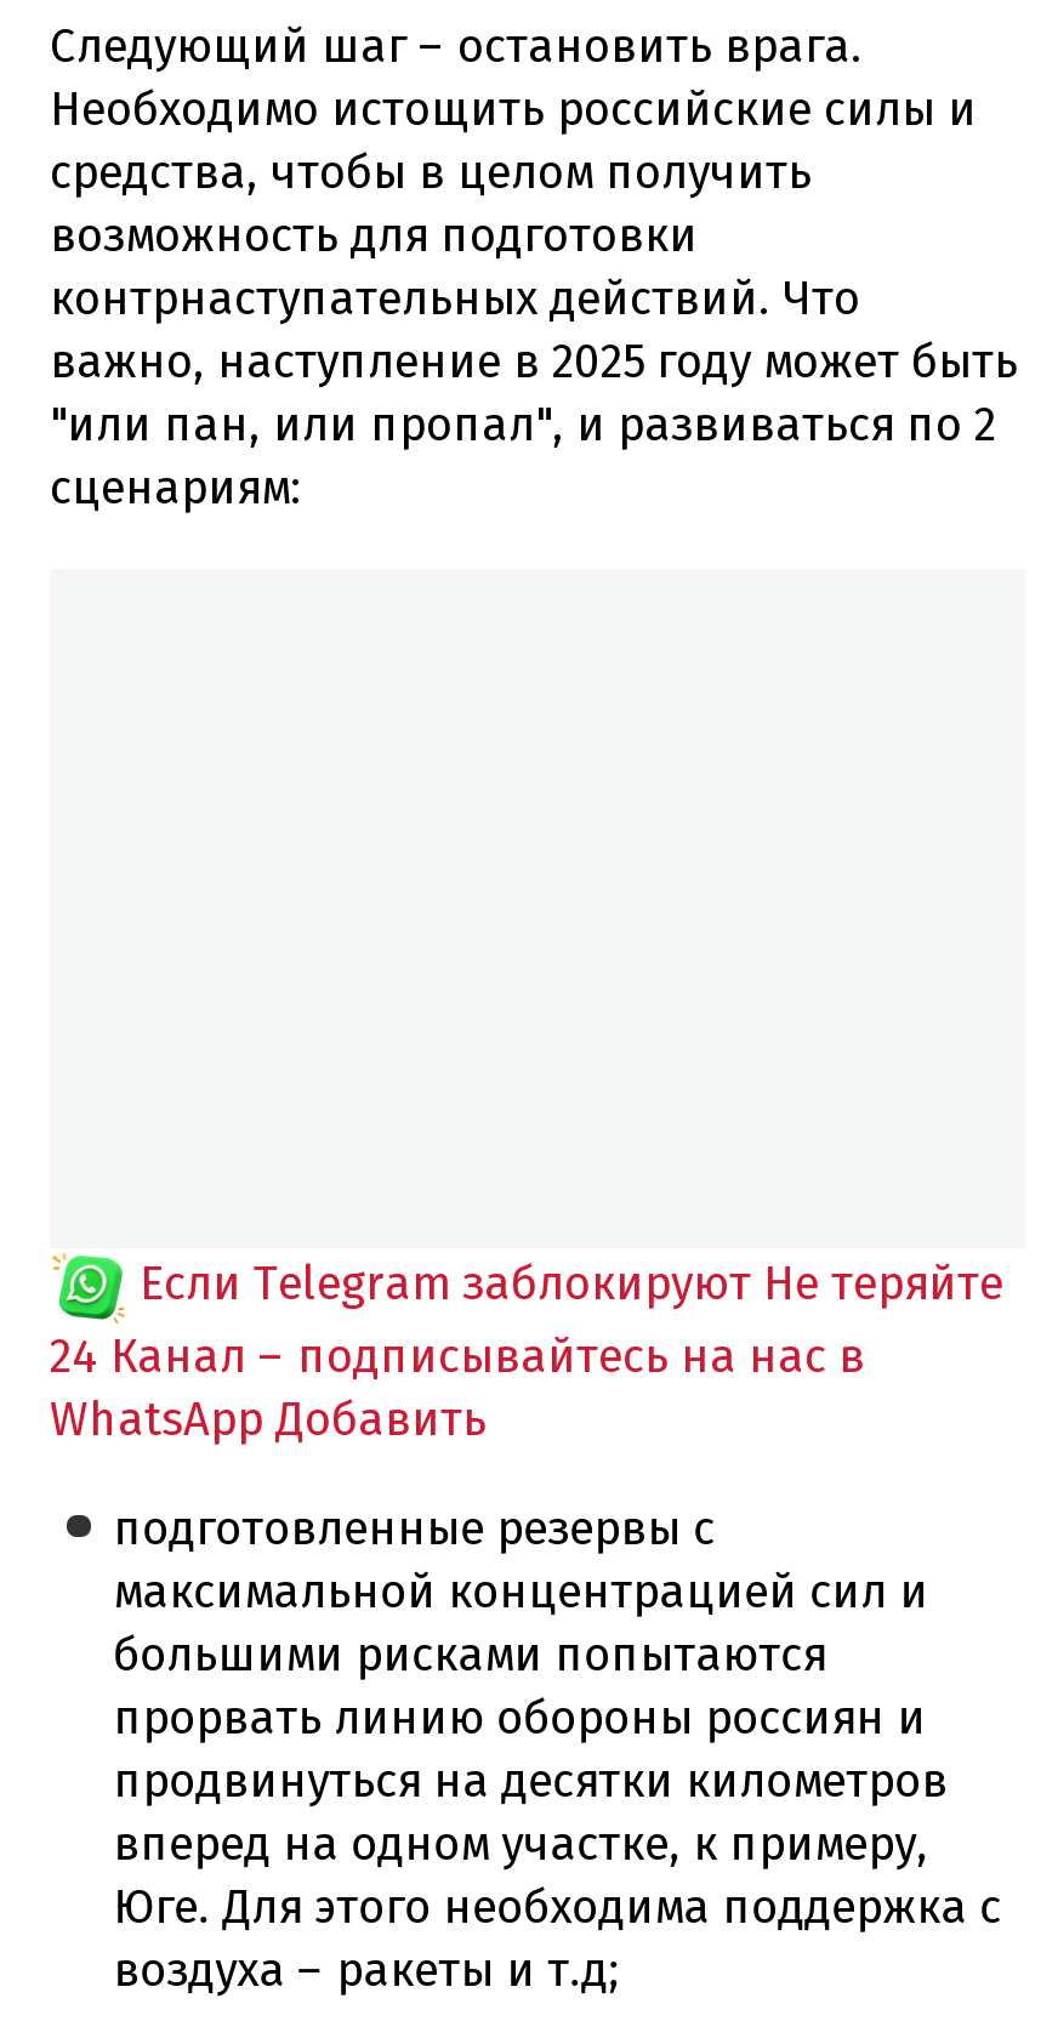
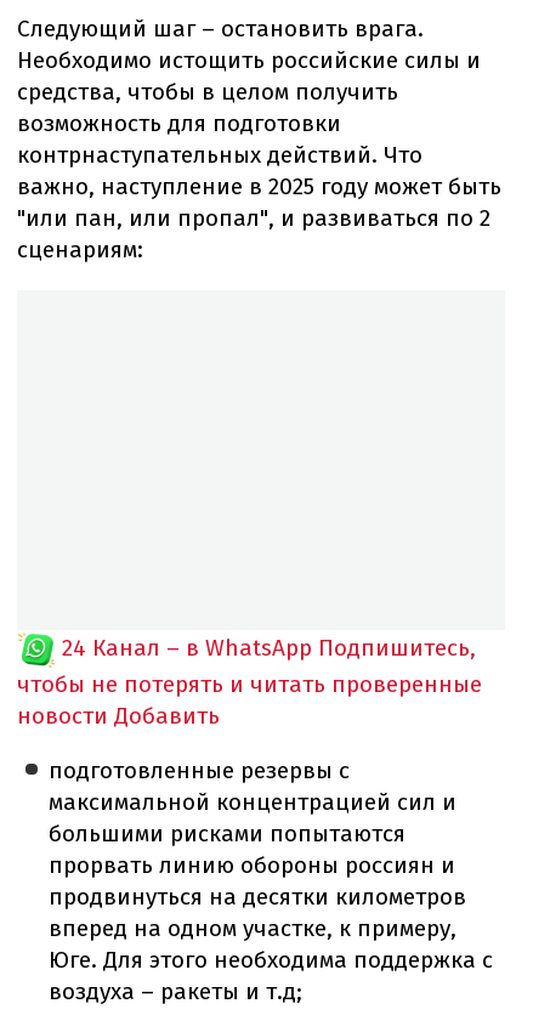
[50,1255,1003,1446] Если Telegram заблокируют Не теряйте | 24 Канал – подписывайтесь на нас в | WhatsApp Добавить -> [17,633,482,729] 24 Канал – в WhatsApp Подпишитесь, | чтобы не потерять и читать проверенные | новости Добавить

